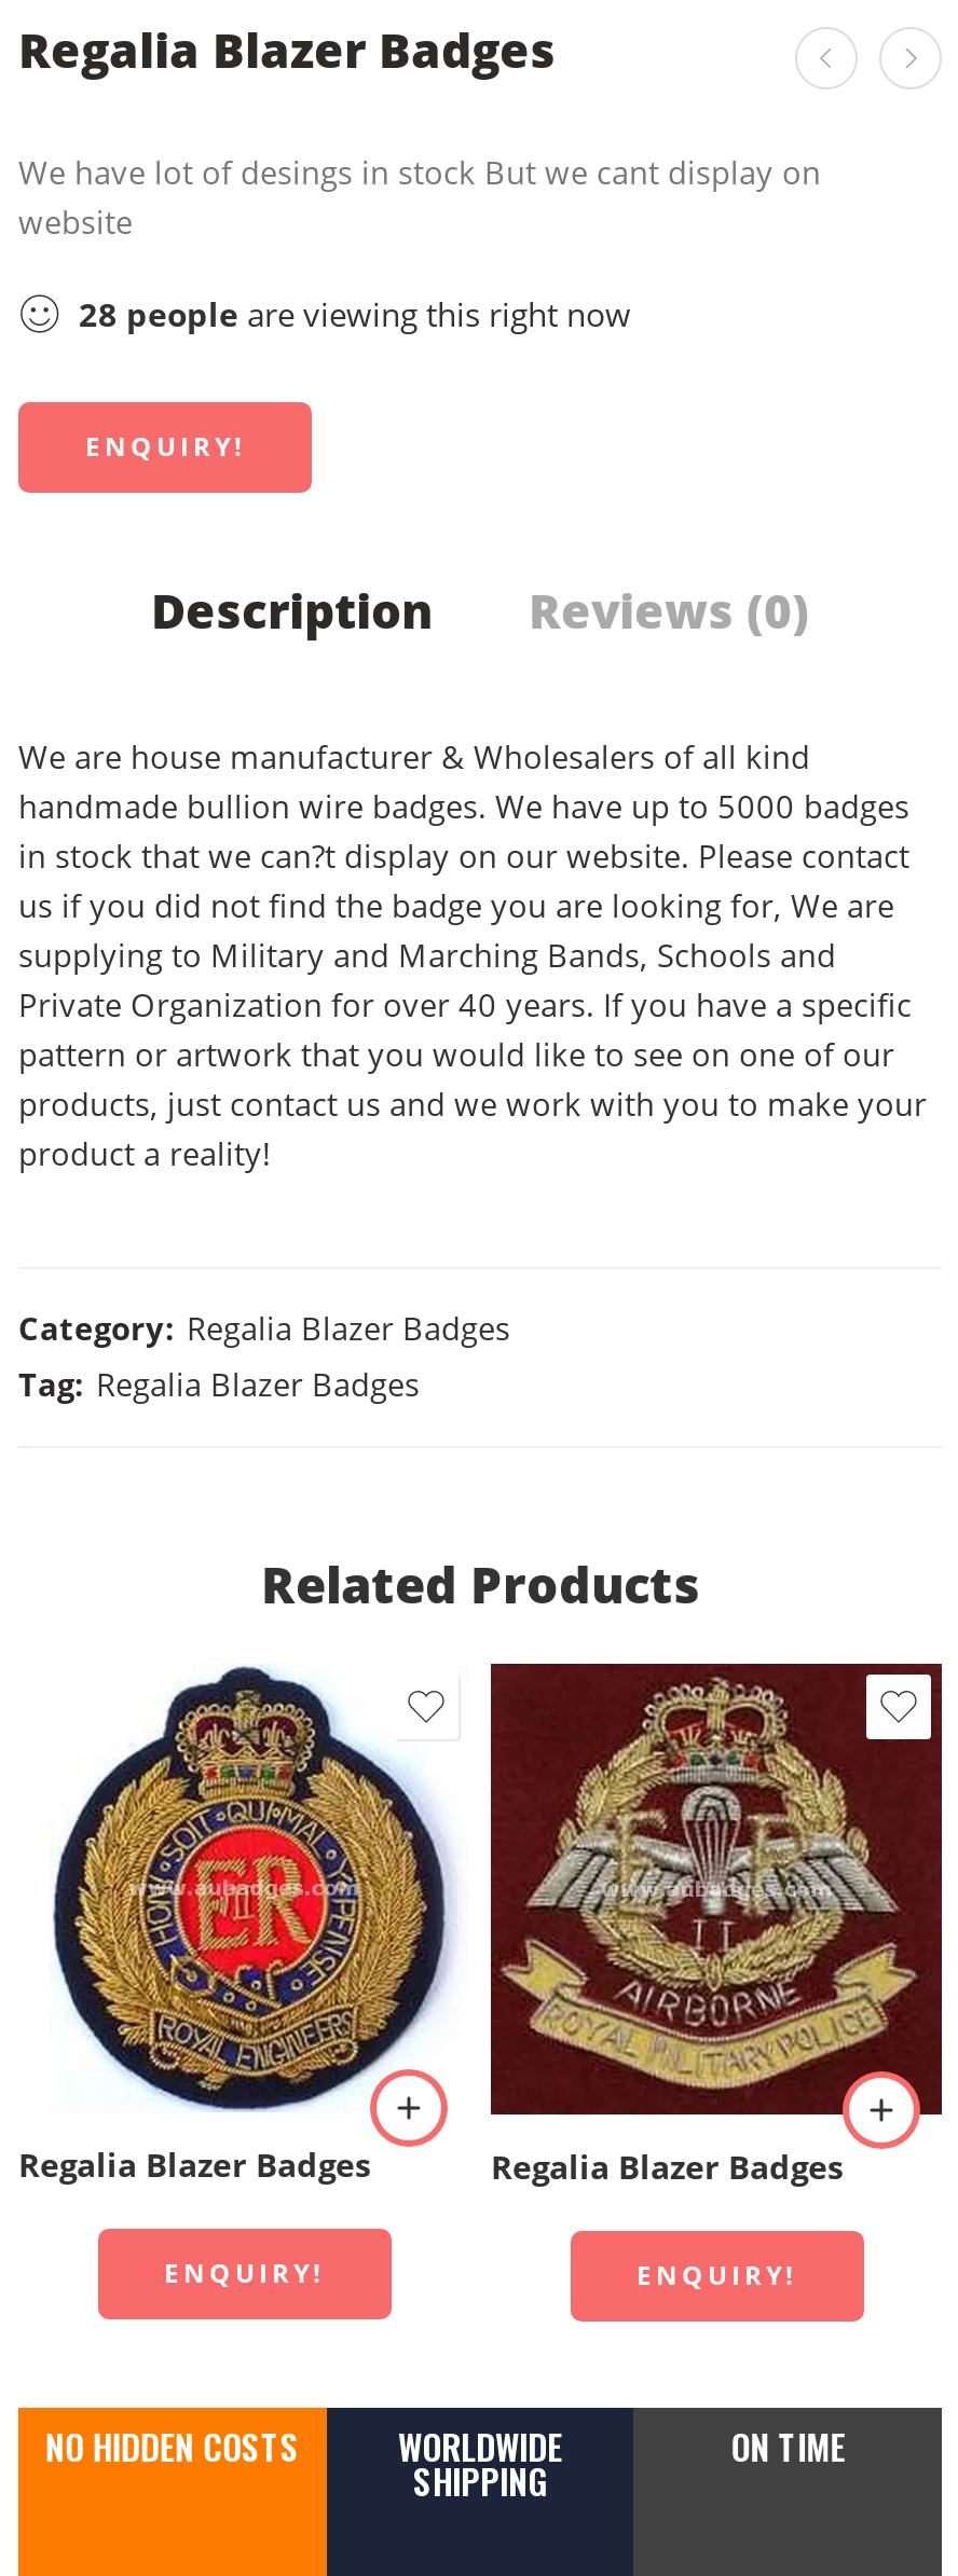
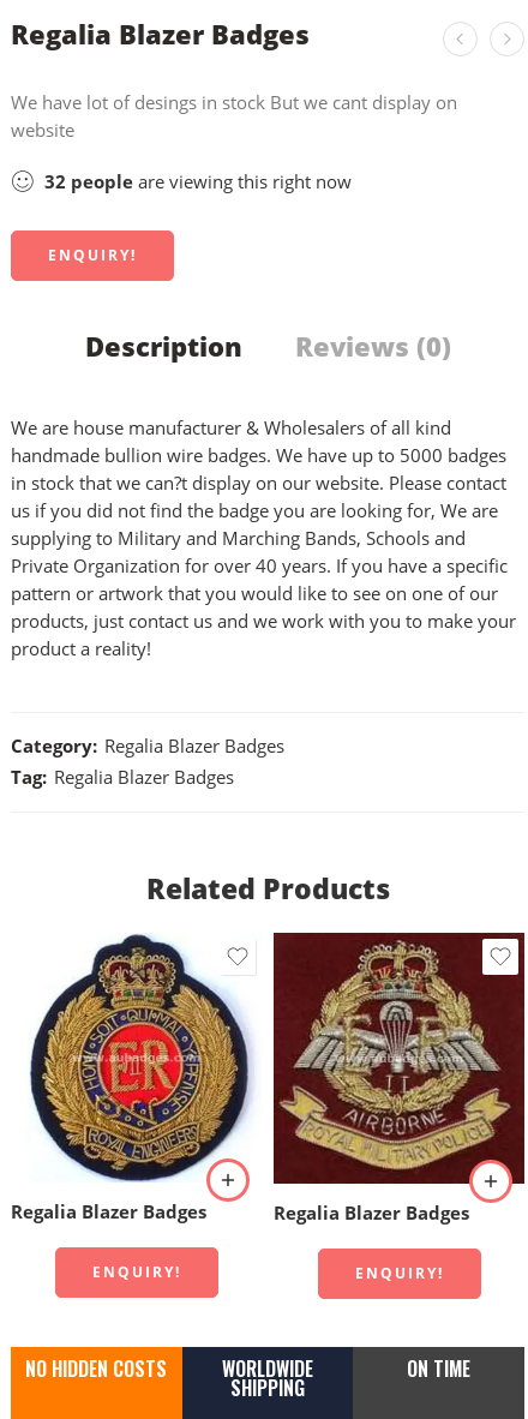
[79,292,631,335] 28 people are viewing this right now -> [44,169,352,193] 32 people are viewing this right now

